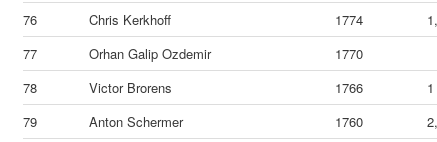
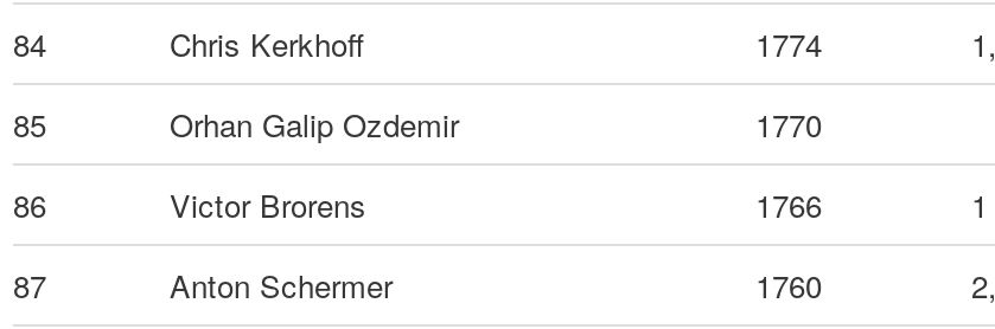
[23,10,37,29] 76 -> [13,22,46,67] 84
[23,44,37,63] 77 -> [13,102,46,147] 85
[23,78,37,97] 78 -> [13,182,46,227] 86
[23,112,37,131] 79 -> [13,263,46,308] 87

